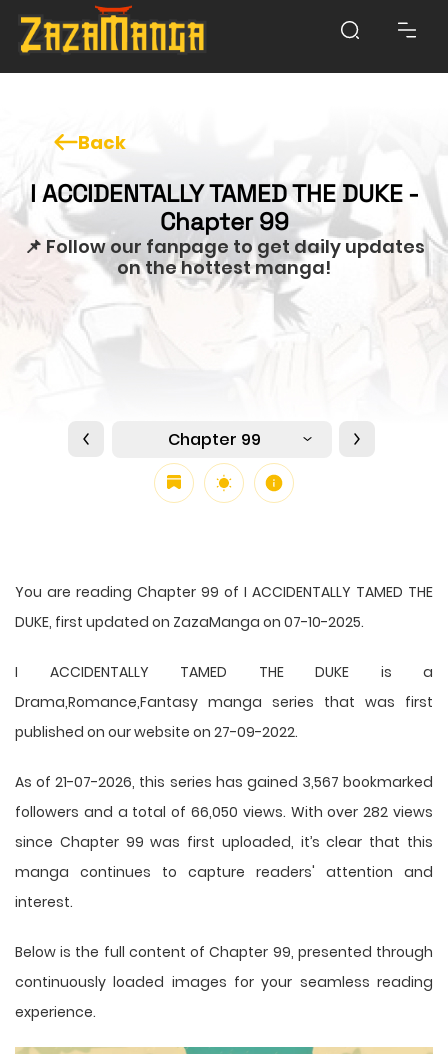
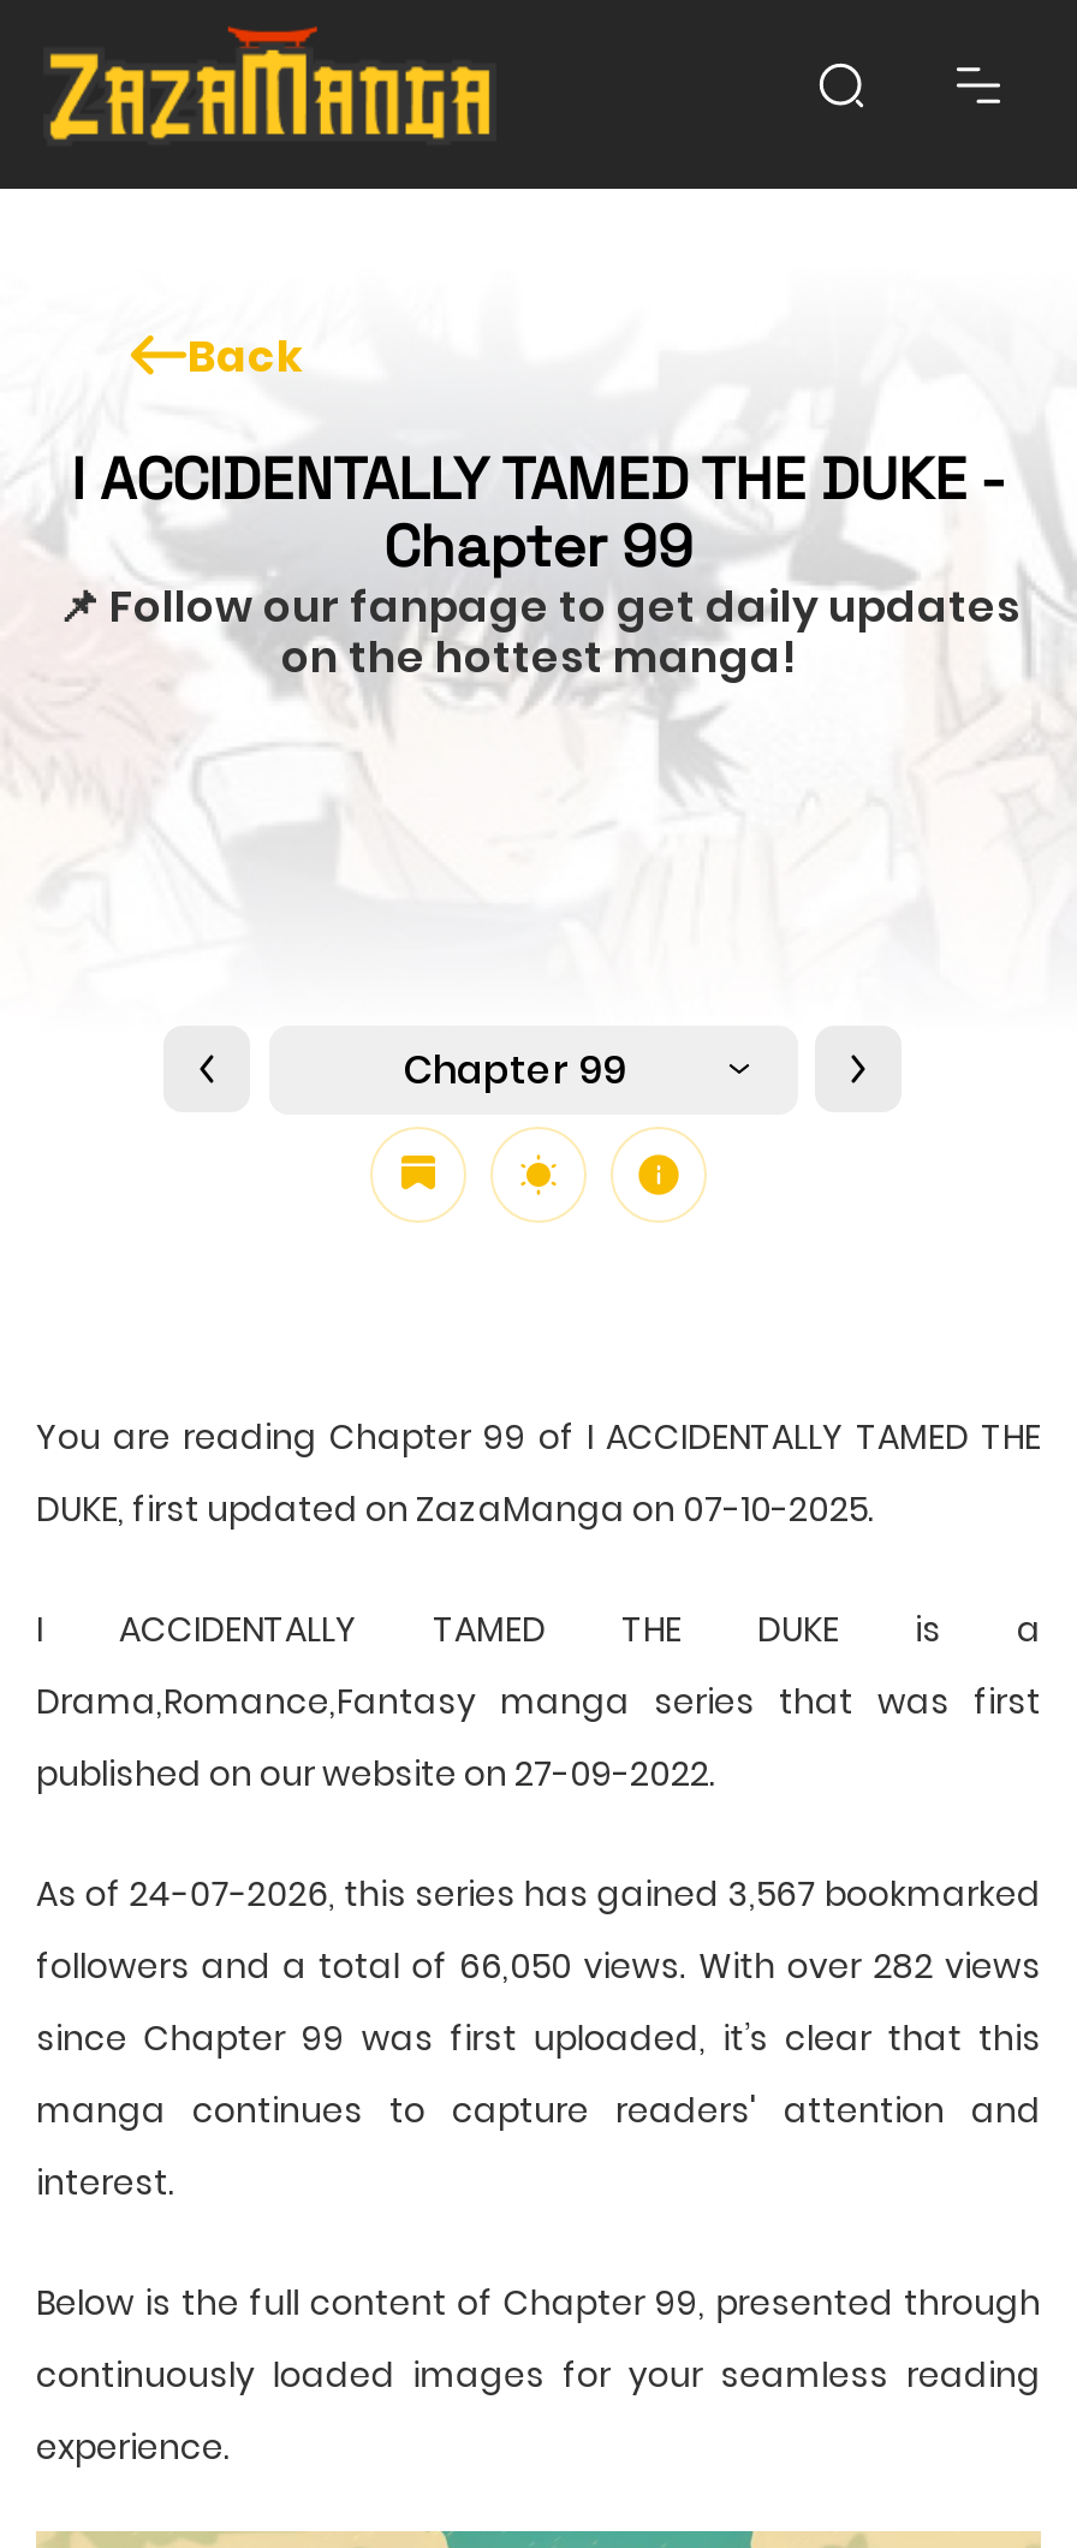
[15,772,433,792] As of 21-07-2026, this series has gained 3,567 bookmarked -> [36,1869,1041,1917] As of 24-07-2026, this series has gained 3,567 bookmarked

